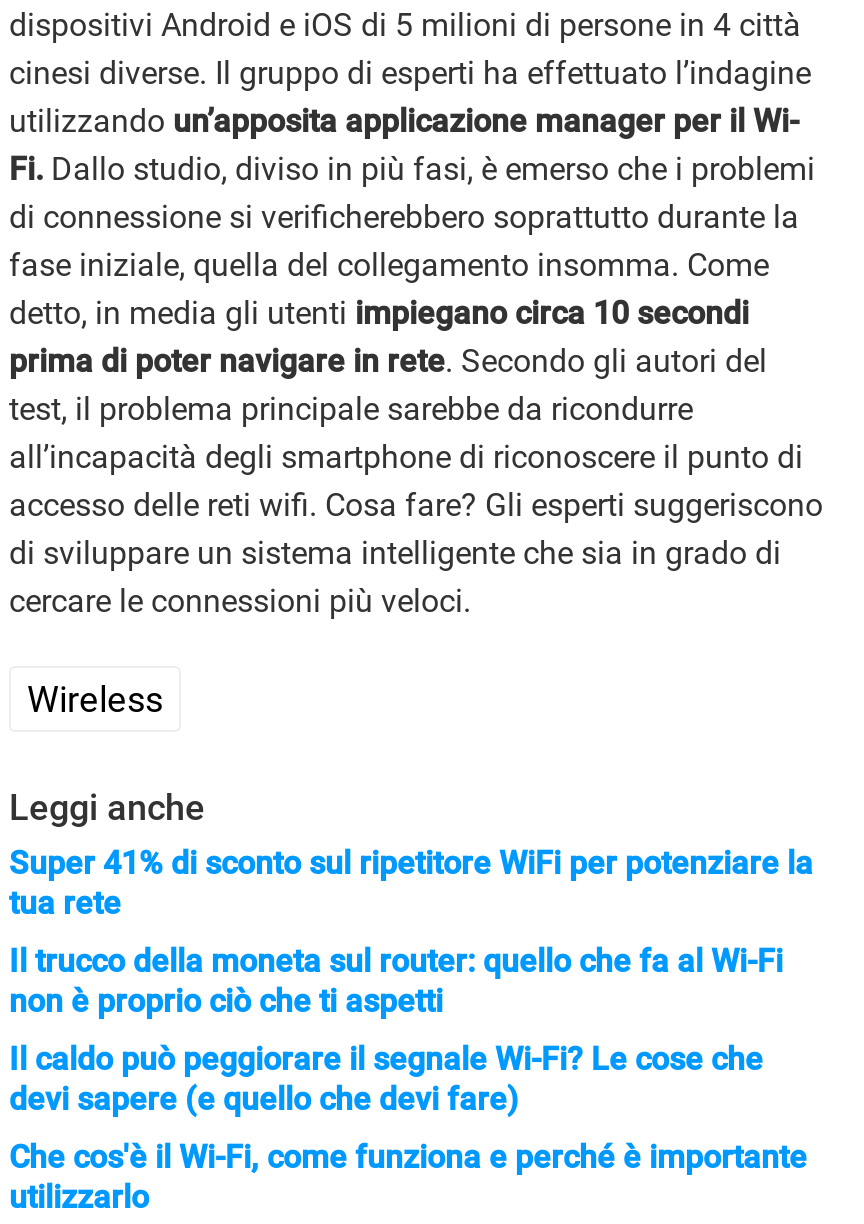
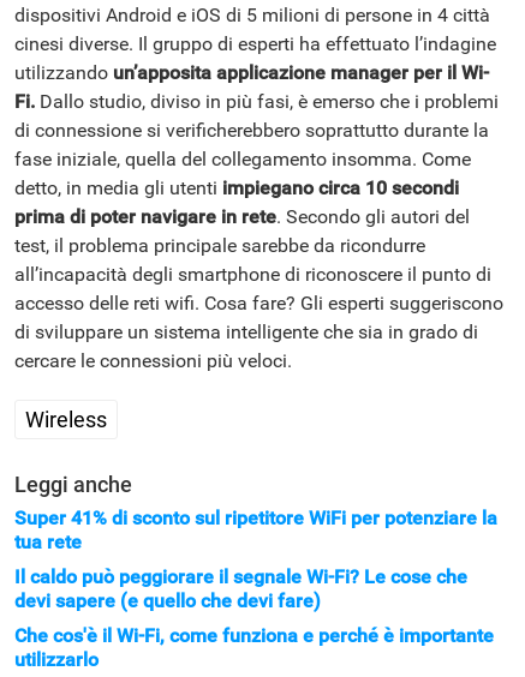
[9,941,783,1019] Il trucco della moneta sul router: quello che fa al Wi-Fi | non è proprio ciò che ti aspetti -> none

